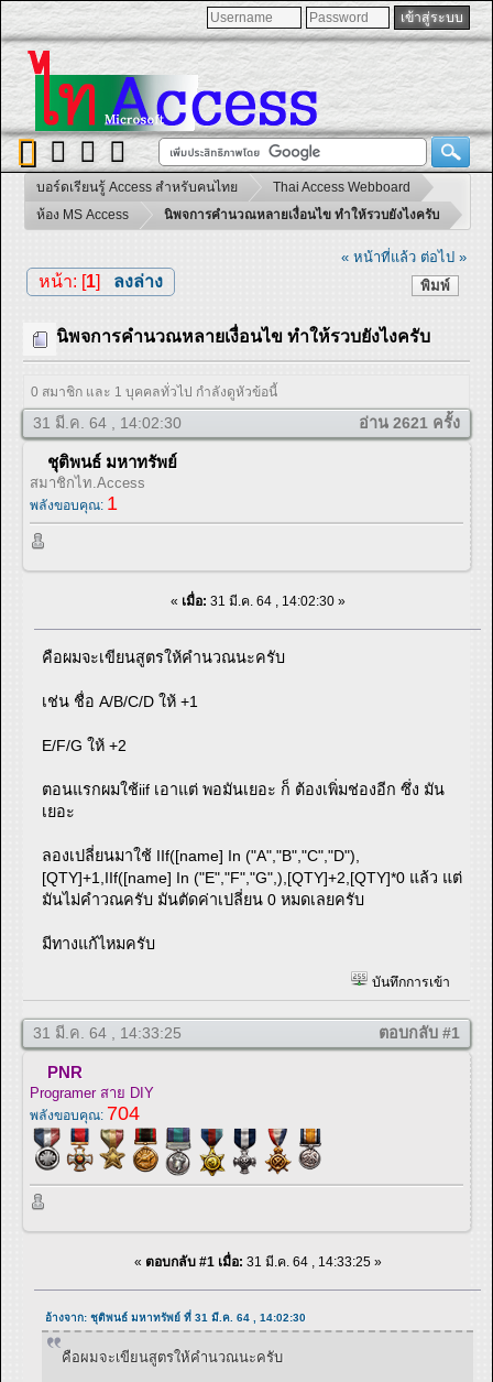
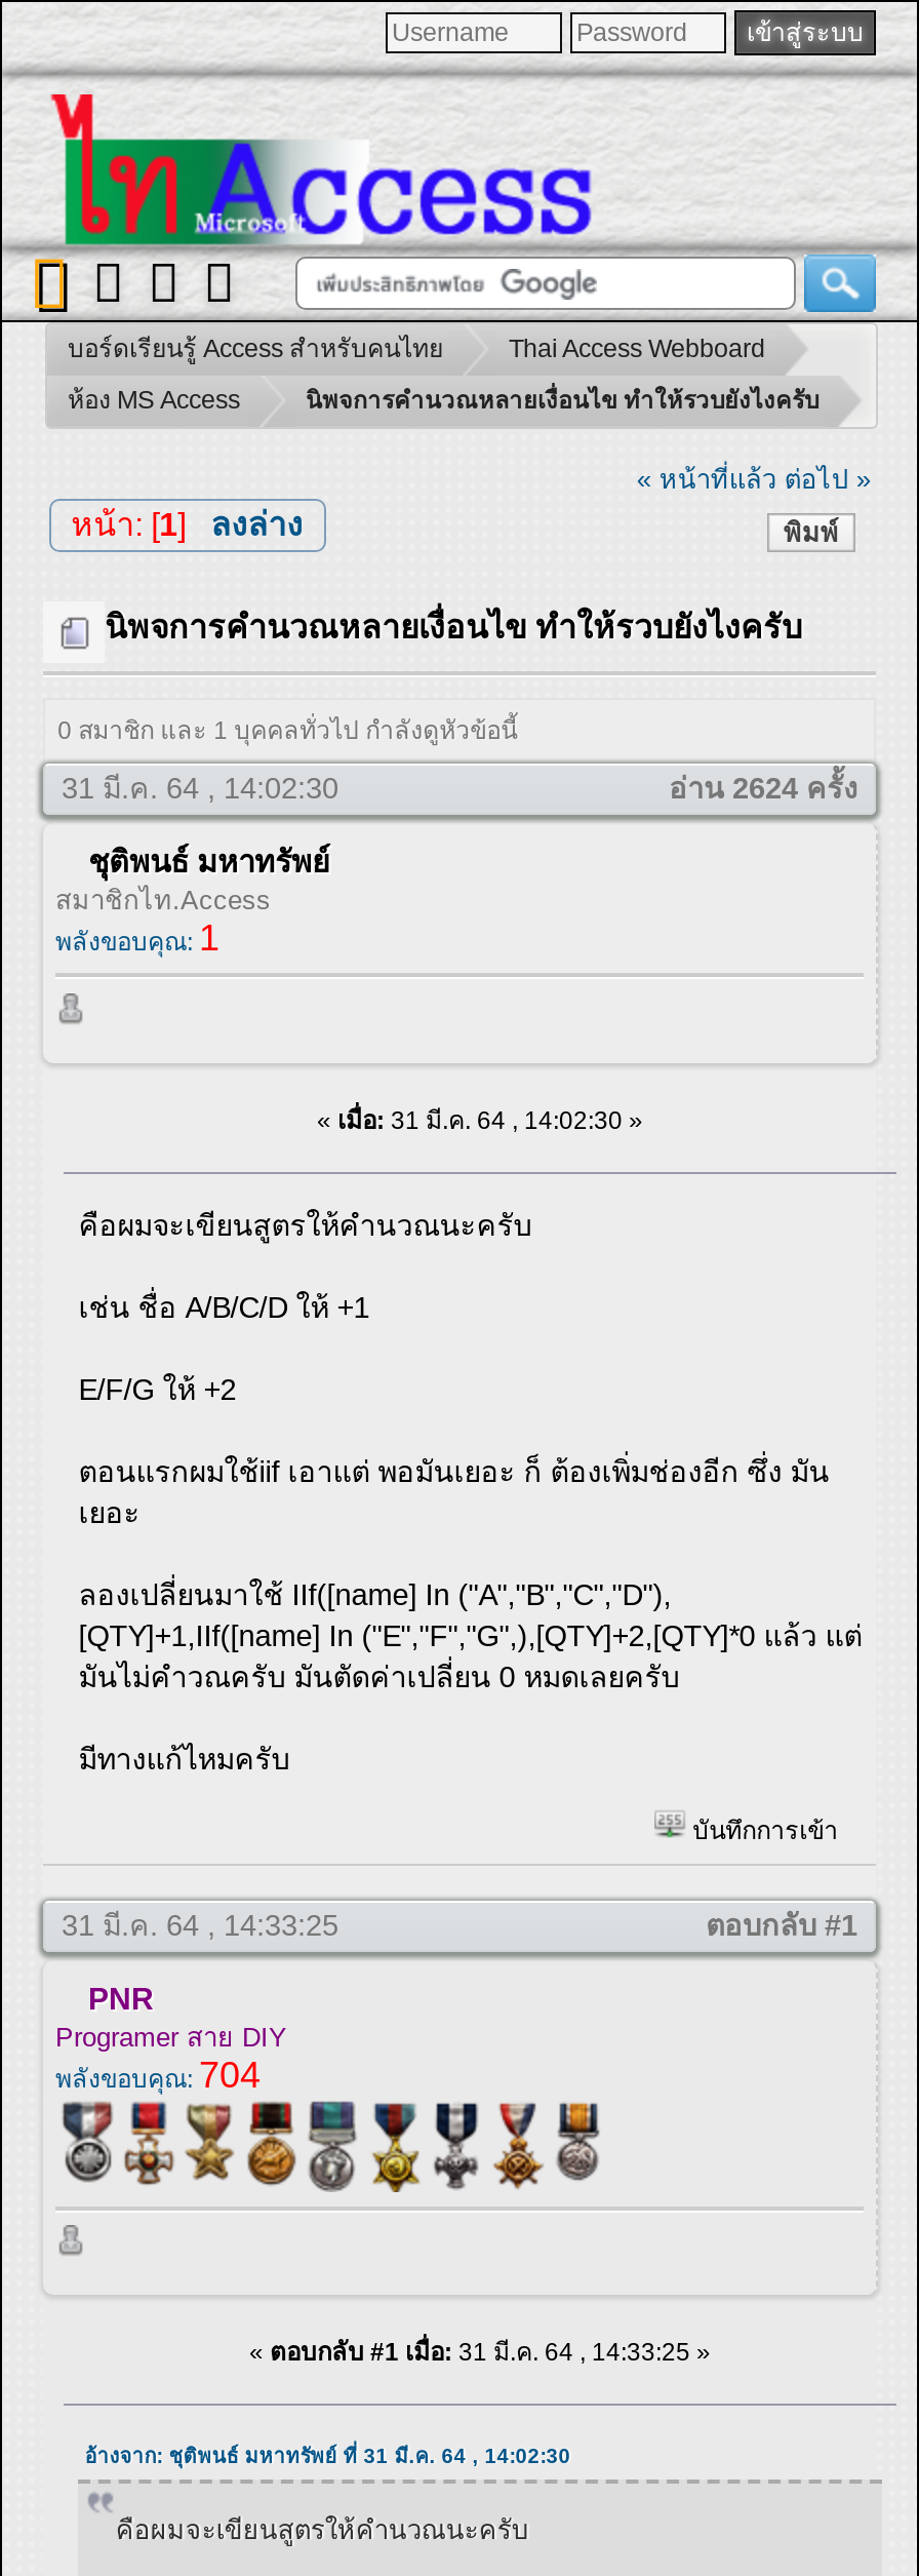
[359,414,460,432] อ่าน 2621 ครั้ง -> [669,773,857,805] อ่าน 2624 ครั้ง

